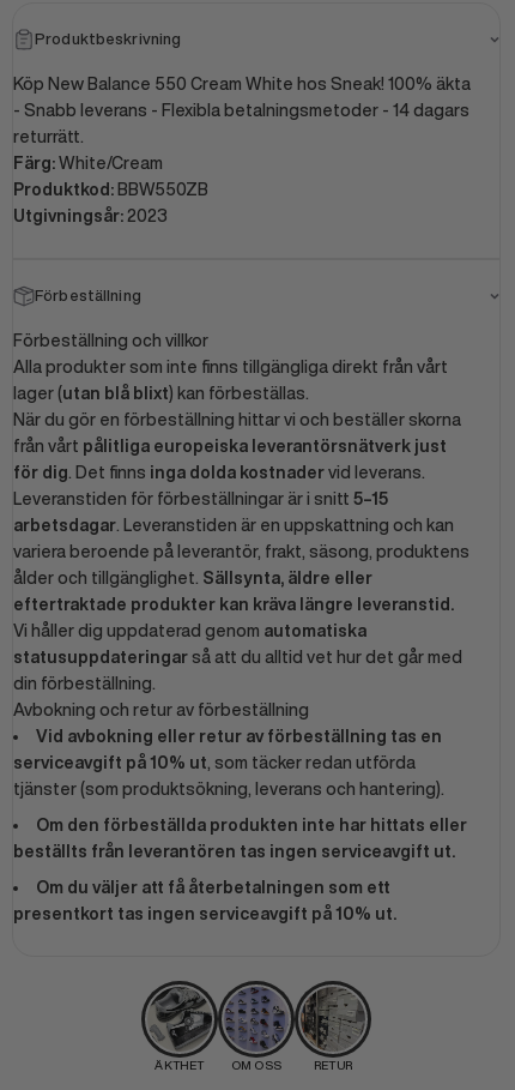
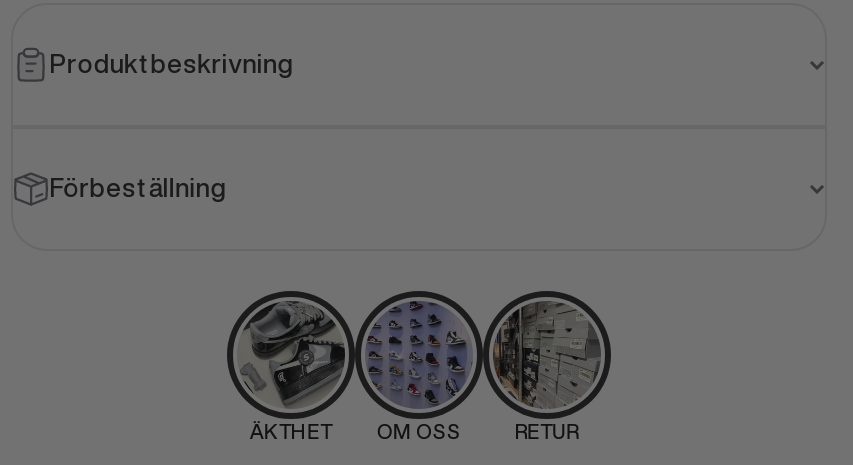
[13,75,471,224] Köp New Balance 550 Cream White hos Sneak! 100% äkta | - Snabb leverans - Flexibla betalningsmetoder - 14 dagars | returrätt. | Färg: White/Cream | Produktkod: BBW550ZB | Utgivningsår: 2023 -> none
[13,332,469,922] Förbeställning och villkor | Alla produkter som inte finns tillgängliga direkt från vårt | lager (utan blå blixt) kan förbeställas. | När du gör en förbeställning hittar vi och beställer skorna | från vårt pålitliga europeiska leverantörsnätverk just | för dig. Det finns inga dolda kostnader vid leverans. | Leveranstiden för förbeställningar är i snitt 5–15 | arbetsdagar. Leveranstiden är en uppskattning och kan | variera beroende på leverantör, frakt, säsong, produktens | ålder och tillgänglighet. Sällsynta, äldre eller | eftertraktade produkter kan kräva längre leveranstid. | Vi håller dig uppdaterad genom automatiska | statusuppdateringar så att du alltid vet hur det går med | din förbeställning. | Avbokning och retur av förbeställning | Vid avbokning eller retur av förbeställning tas en | serviceavgift på 10% ut, som täcker redan utförda | tjänster (som produktsökning, leverans och hantering). | Om den förbeställda produkten inte har hittats eller | beställts från leverantören tas ingen serviceavgift ut. | Om du väljer att få återbetalningen som ett | presentkort tas ingen serviceavgift på 10% ut. -> none

